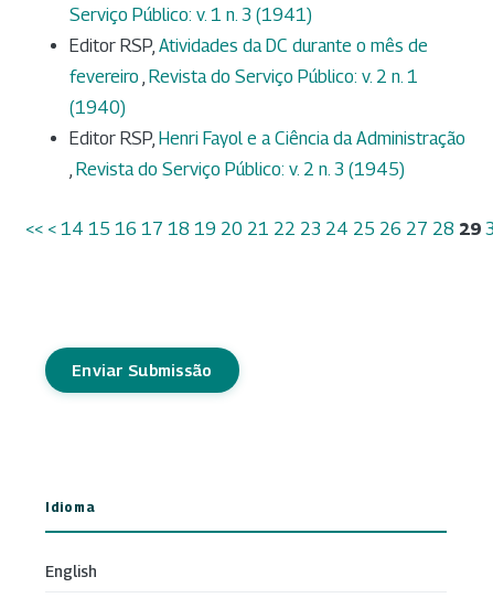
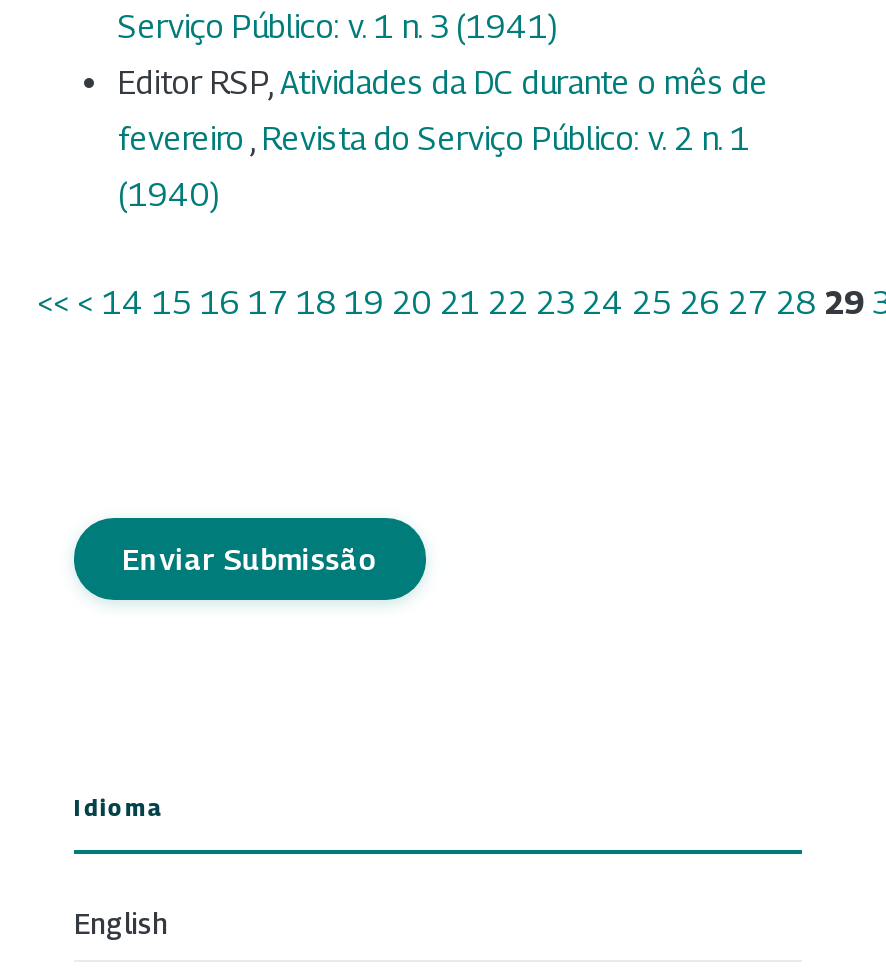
[69,129,465,180] Editor RSP, Henri Fayol e a Ciência da Administração | , Revista do Serviço Público: v. 2 n. 3 (1945) -> none

